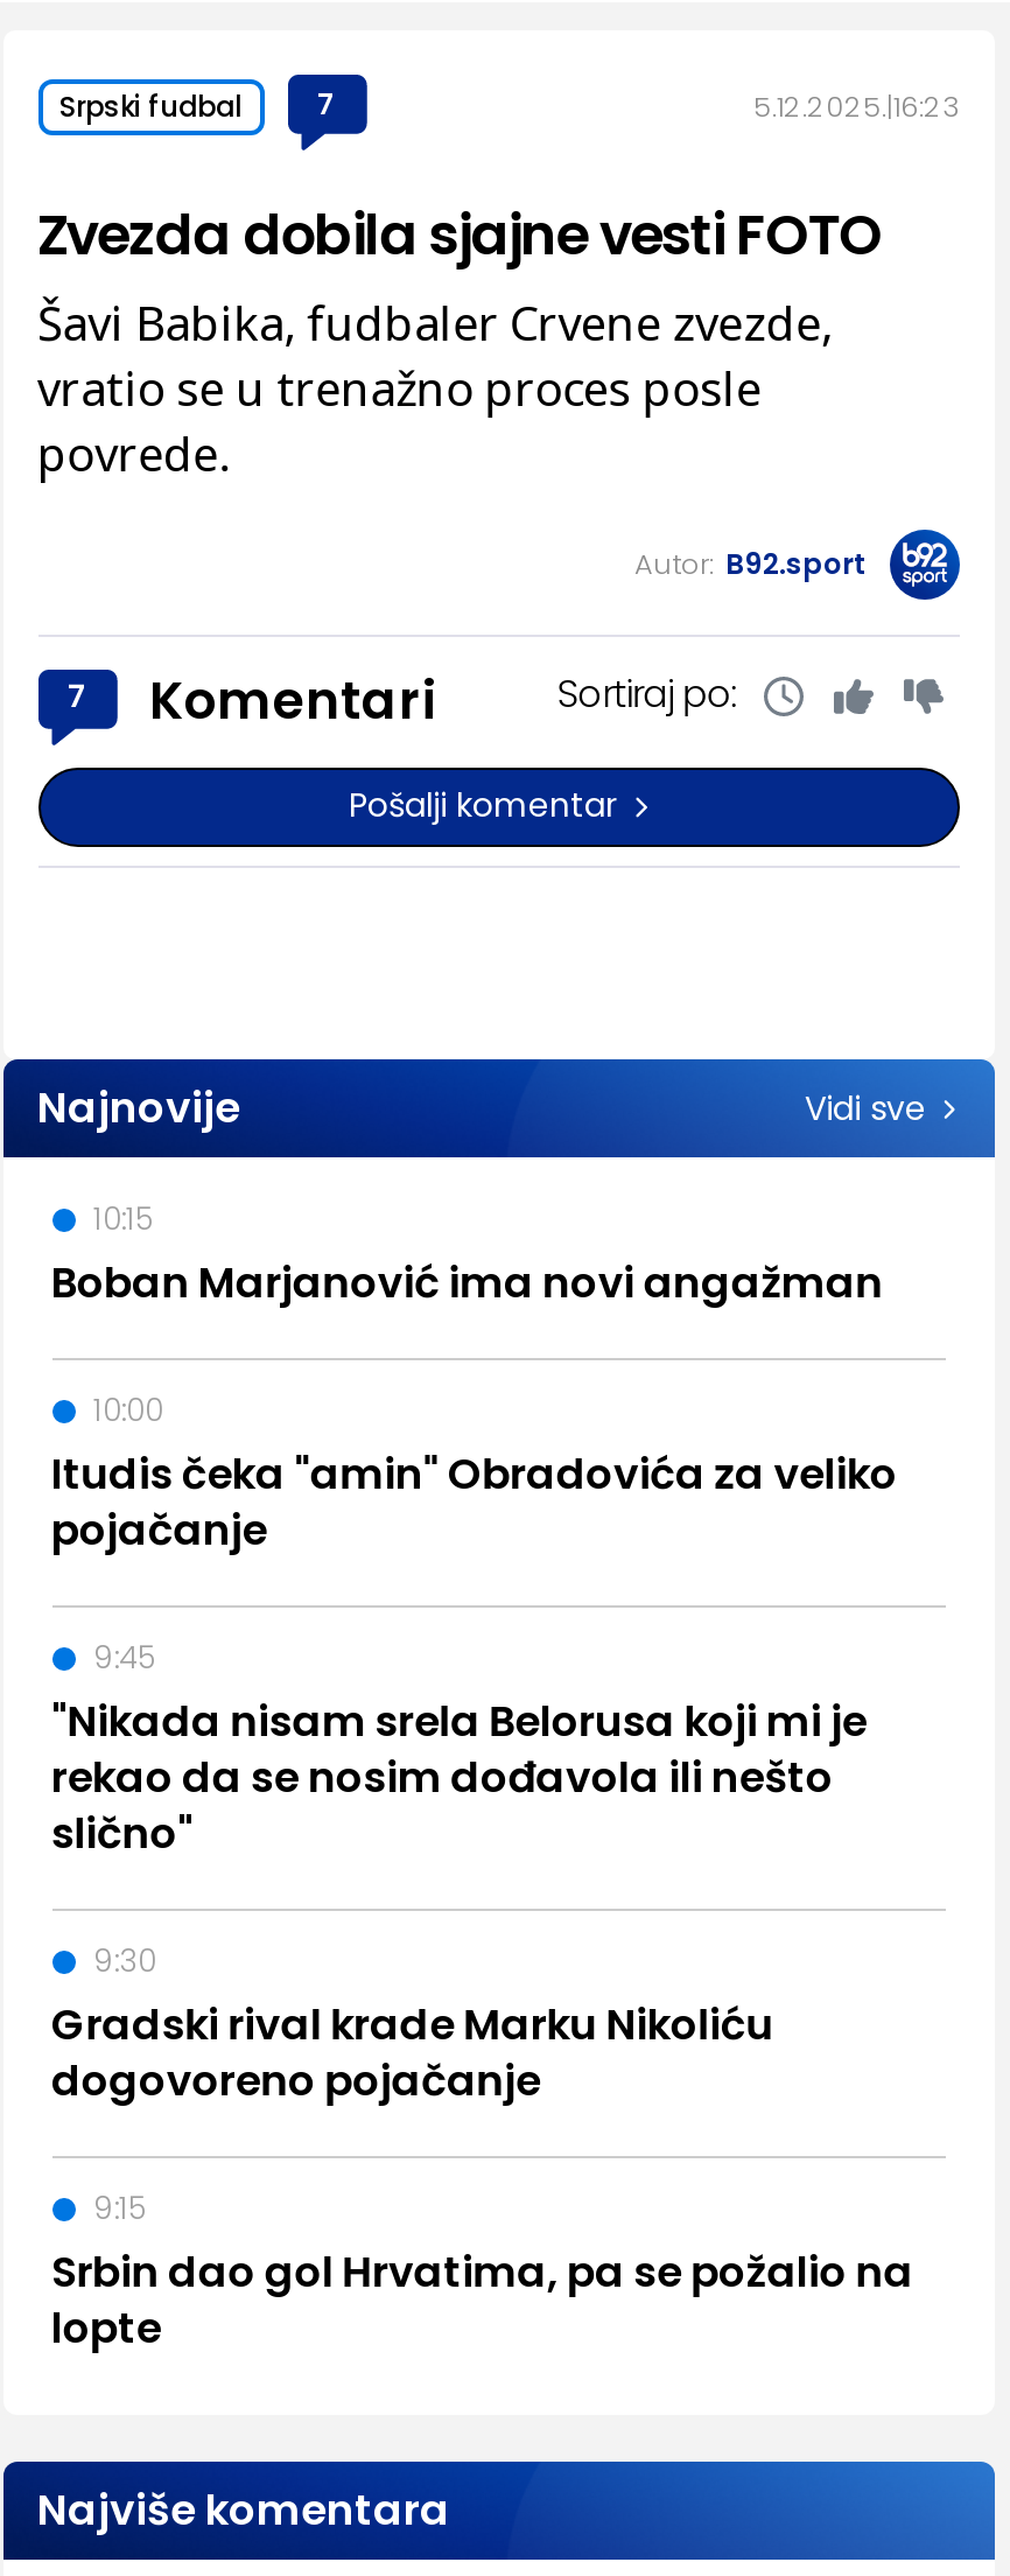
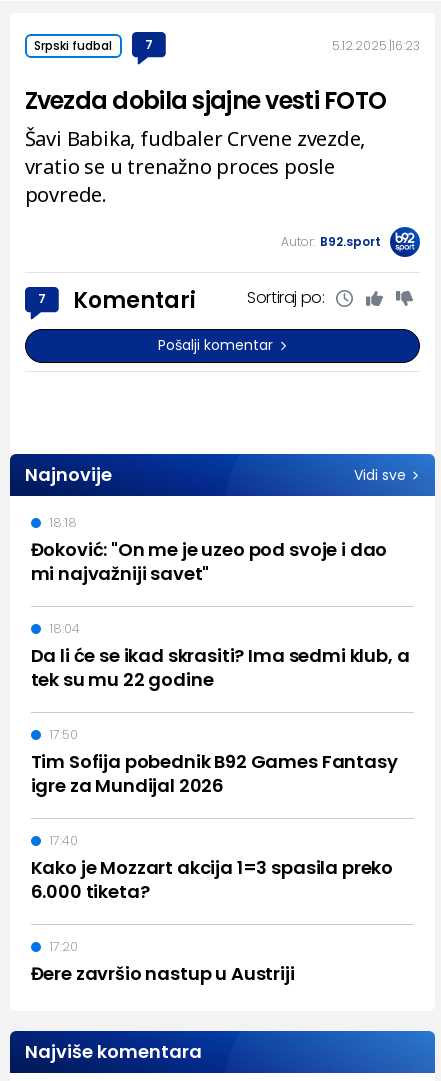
[93,1197,154,1241] 10:15 -> [48,513,76,532] 18:18
[51,1253,883,1311] Boban Marjanović ima novi angažman -> [30,537,387,586] Đoković: "On me je uzeo pod svoje i dao | mi najvažniji savet"
[93,1388,163,1432] 10:00 -> [48,619,79,638] 18:04
[51,1444,898,1558] Itudis čeka "amin" Obradovića za veliko | pojačanje -> [30,643,409,692] Da li će se ikad skrasiti? Ima sedmi klub, a | tek su mu 22 godine
[93,1635,156,1680] 9:45 -> [48,725,77,744] 17:50
[51,1691,867,1862] "Nikada nisam srela Belorusa koji mi je | rekao da se nosim dođavola ili nešto | slično" -> [30,749,398,798] Tim Sofija pobednik B92 Games Fantasy | igre za Mundijal 2026
[93,1939,156,1983] 9:30 -> [48,831,77,850] 17:40
[51,1995,773,2109] Gradski rival krade Marku Nikoliću | dogovoreno pojačanje -> [30,855,393,904] Kako je Mozzart akcija 1=3 spasila preko | 6.000 tiketa?
[93,2186,147,2230] 9:15 -> [48,937,77,956] 17:20
[51,2242,913,2356] Srbin dao gol Hrvatima, pa se požalio na | lopte -> [30,961,295,986] Đere završio nastup u Austriji

